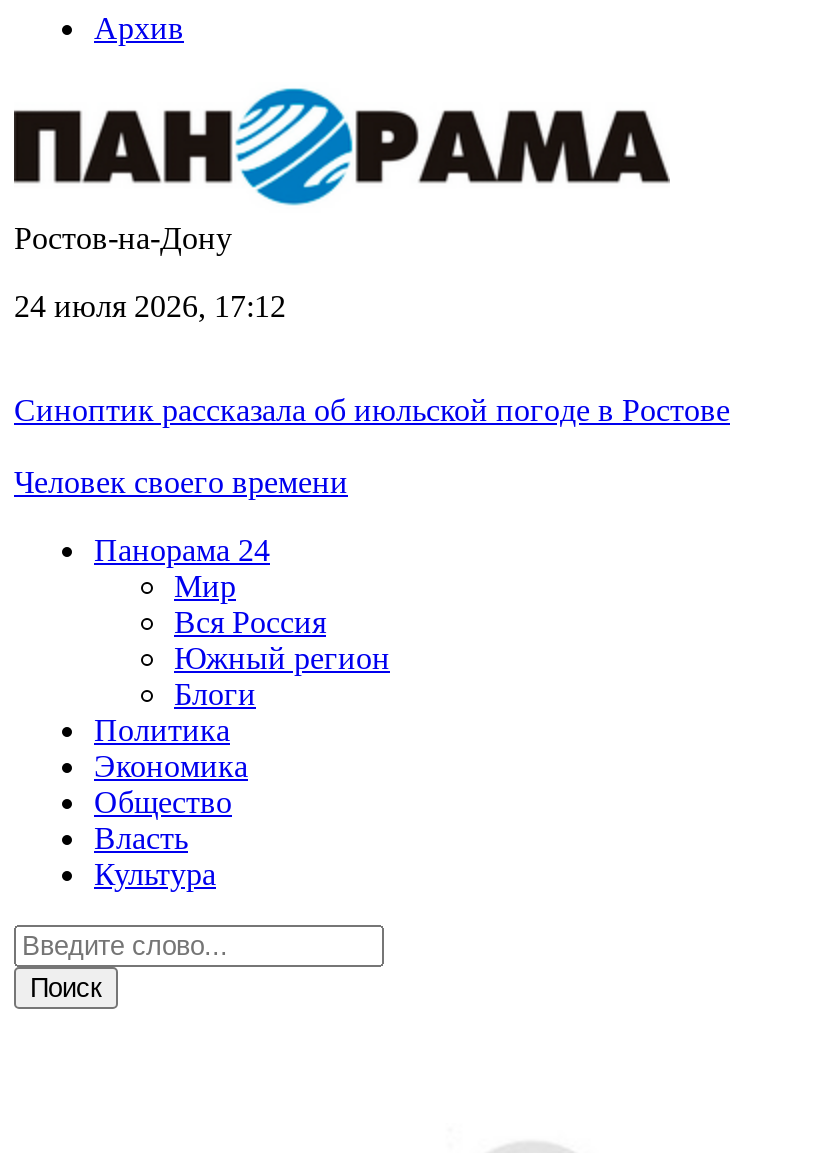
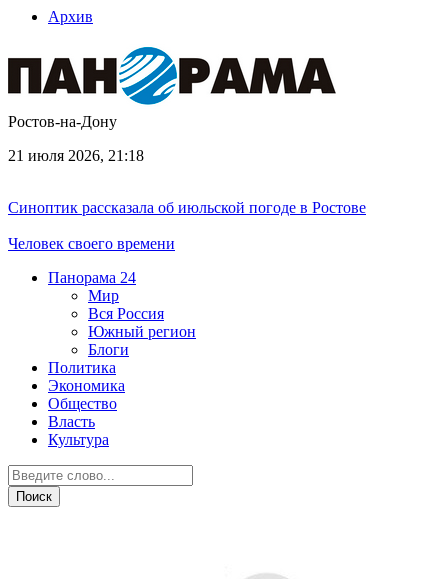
[14,290,286,324] 24 июля 2026, 17:12 -> [8,147,144,164] 21 июля 2026, 21:18

